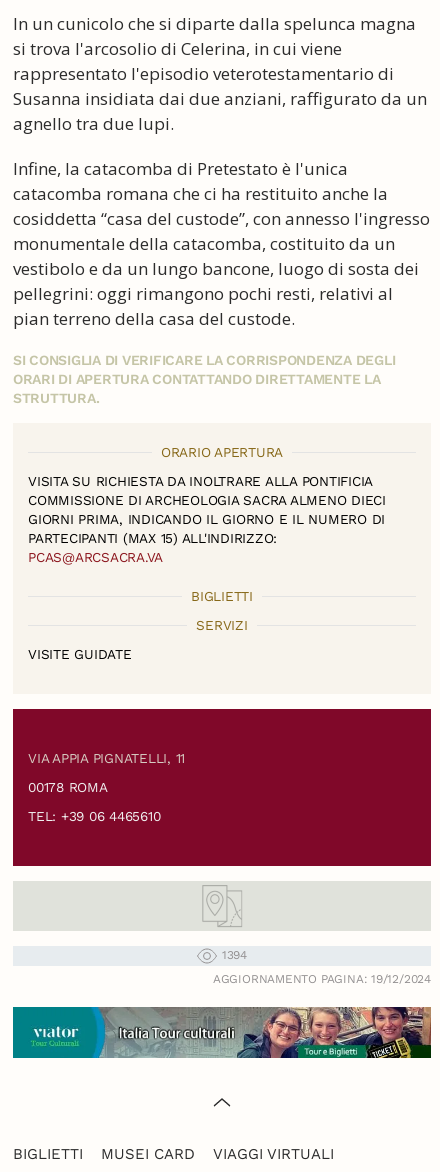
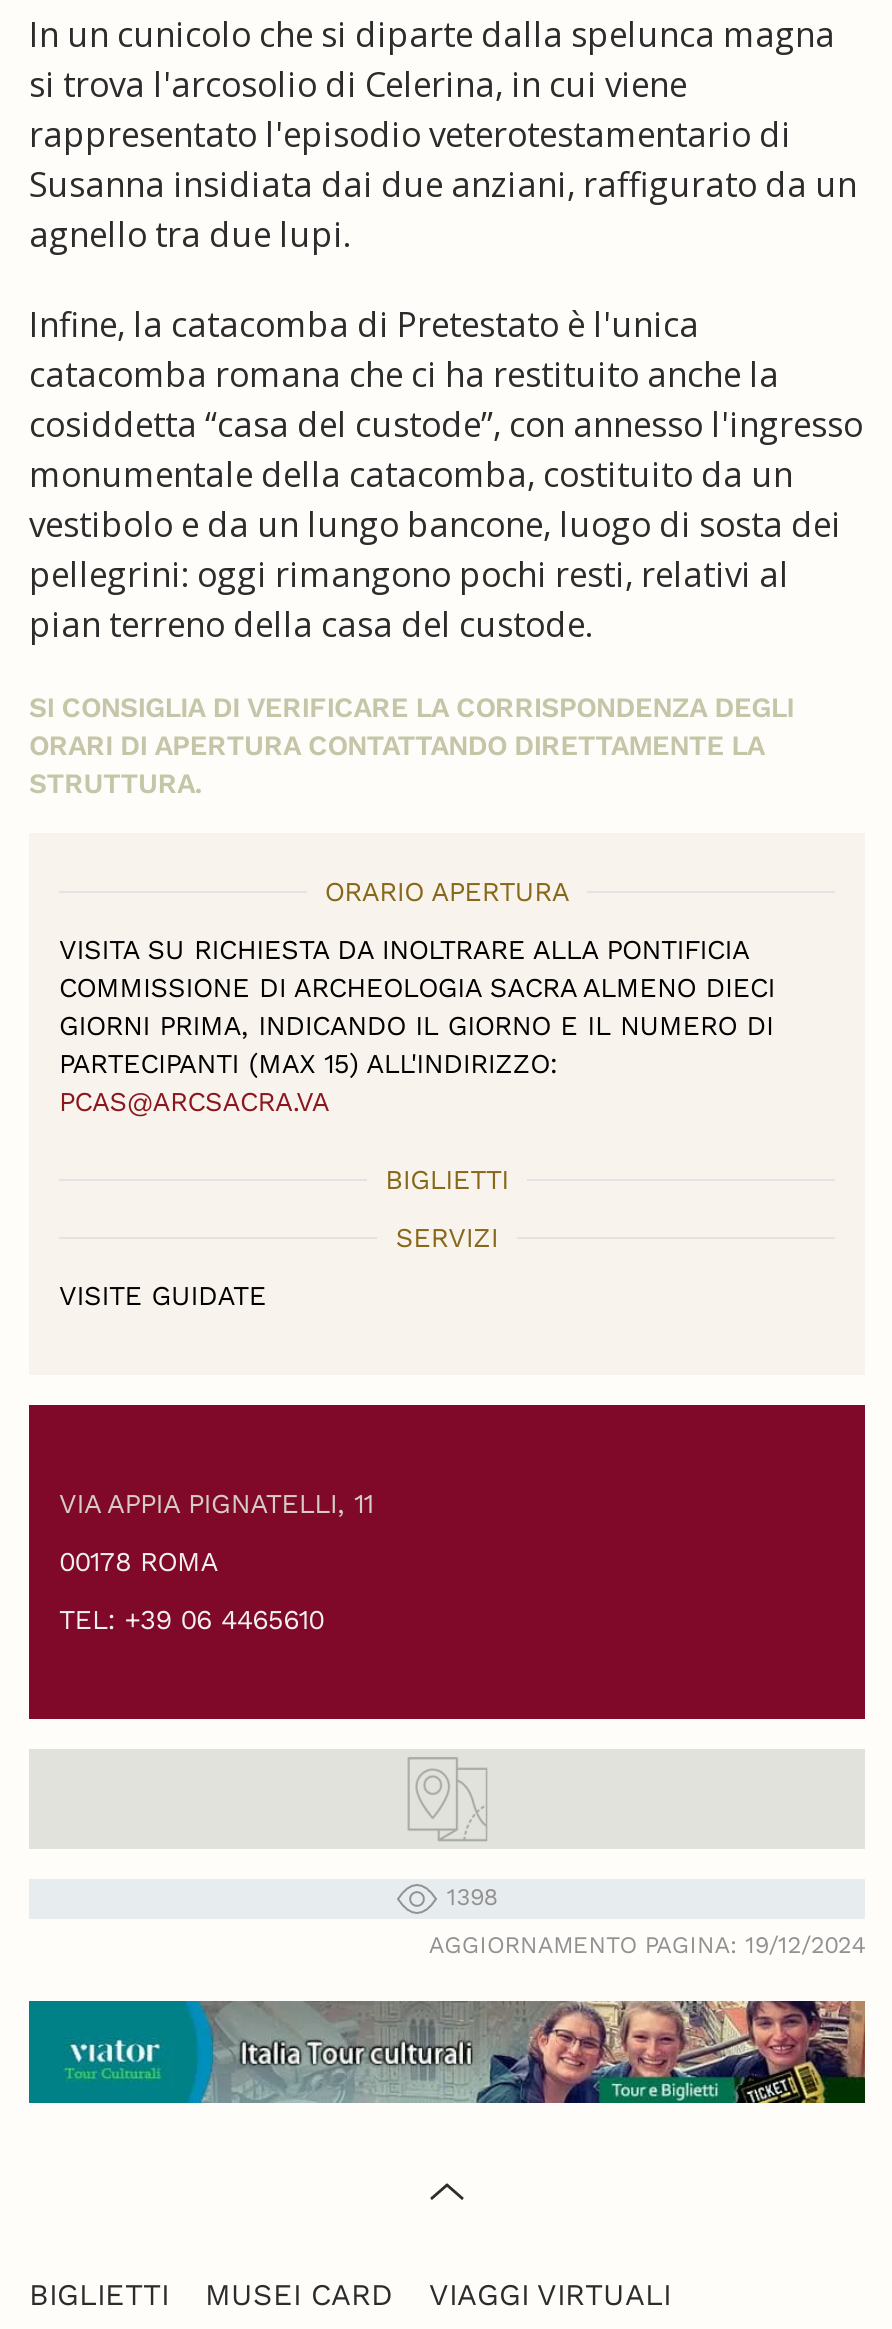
[222,947,247,961] 1394 -> [447,1882,497,1910] 1398

